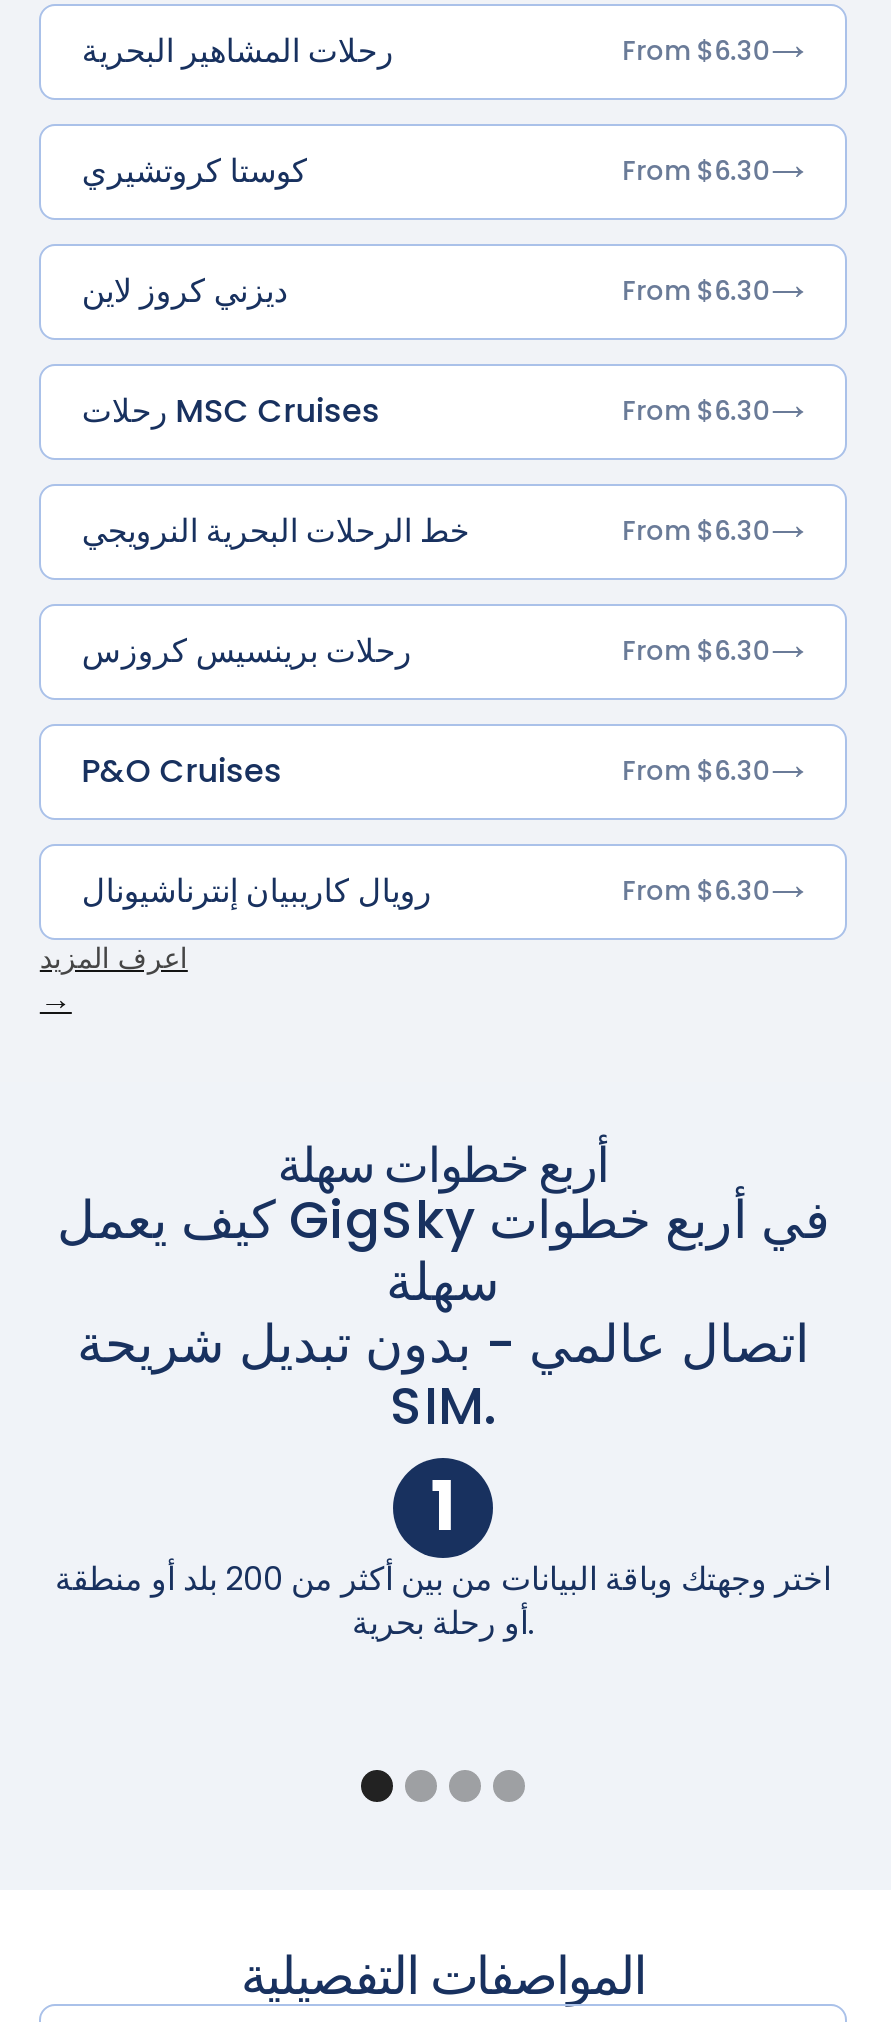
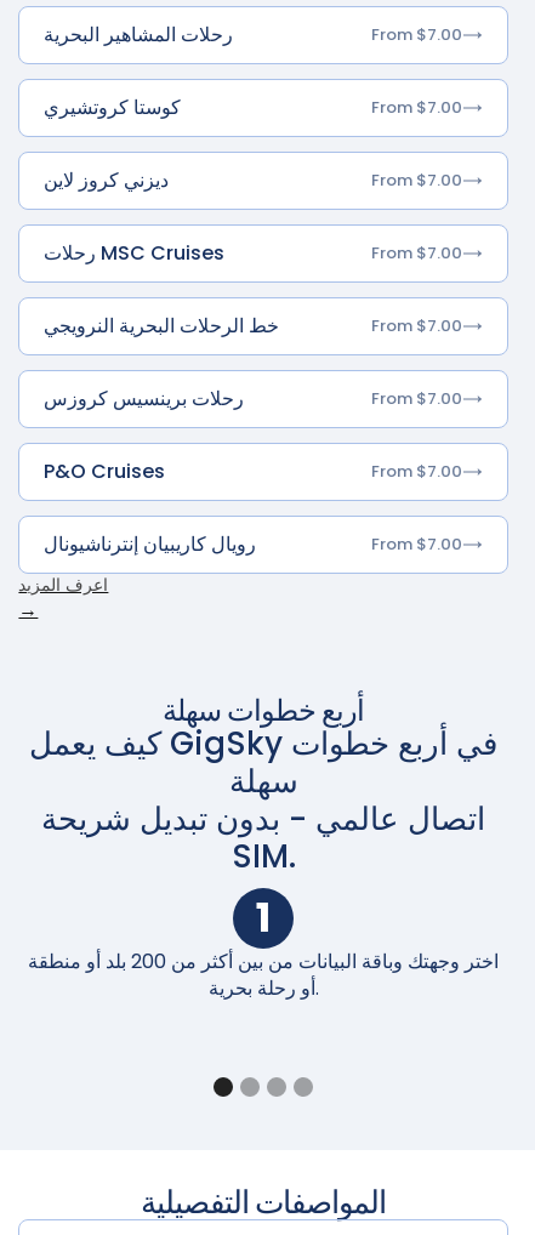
[622,31,770,69] From $6.30 -> [371,23,462,46] From $7.00
[622,151,770,189] From $6.30 -> [371,95,462,119] From $7.00
[622,271,770,309] From $6.30 -> [371,168,462,191] From $7.00
[622,391,770,429] From $6.30 -> [371,241,462,264] From $7.00
[622,511,770,549] From $6.30 -> [371,314,462,337] From $7.00
[622,631,770,669] From $6.30 -> [371,387,462,410] From $7.00
[622,751,770,789] From $6.30 -> [371,459,462,482] From $7.00
[622,871,770,909] From $6.30 -> [371,532,462,555] From $7.00

